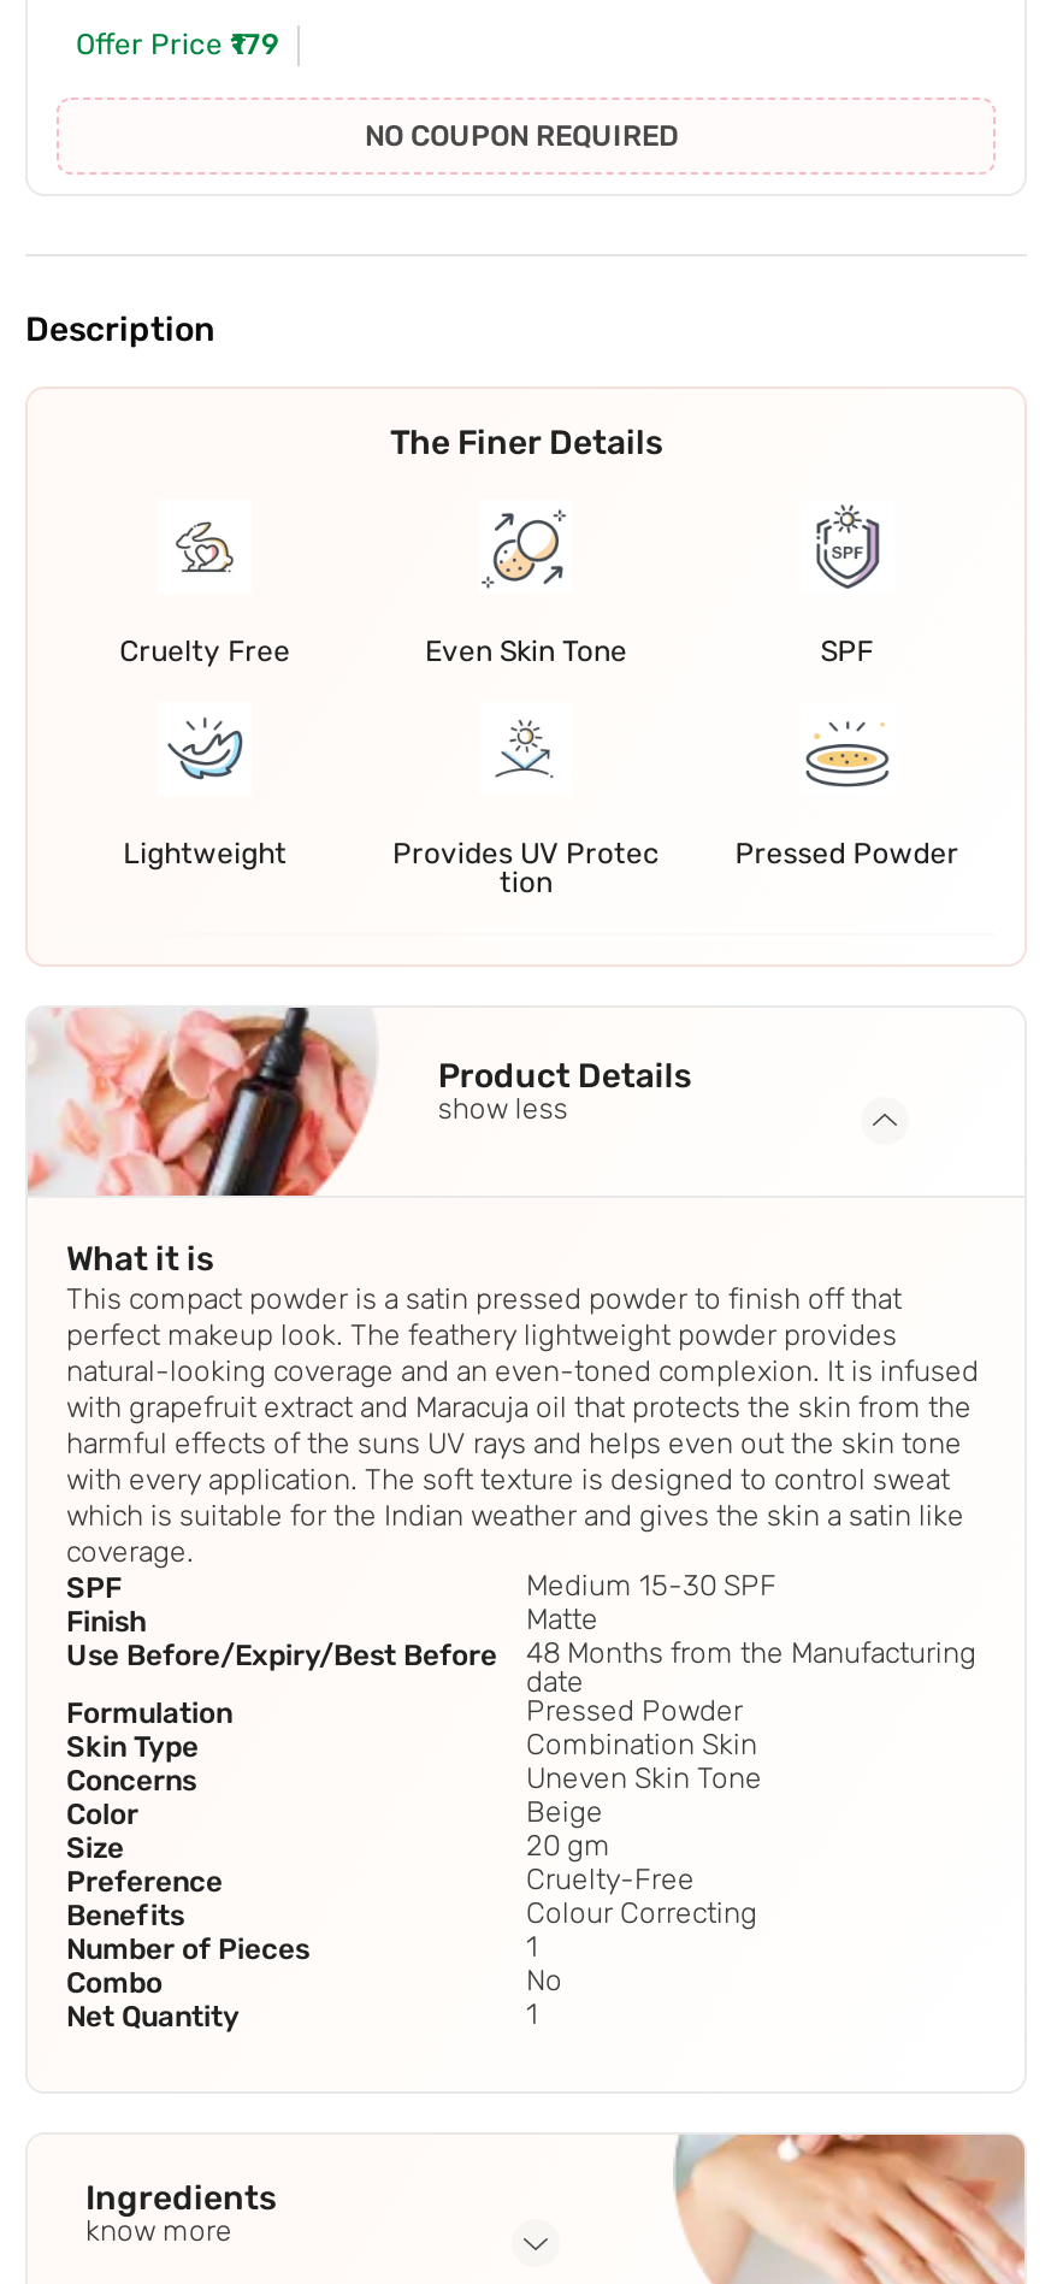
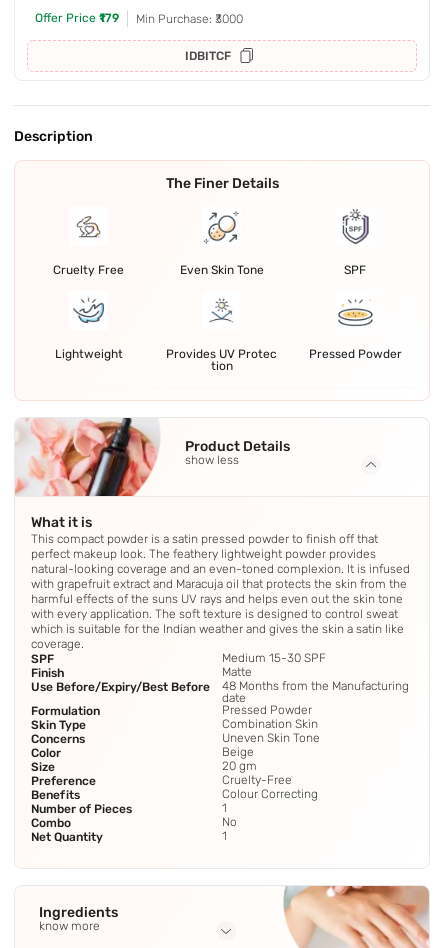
[365,120,678,154] NO COUPON REQUIRED -> [136,12,243,63] Min Purchase: ₹3000 | IDBITCF

